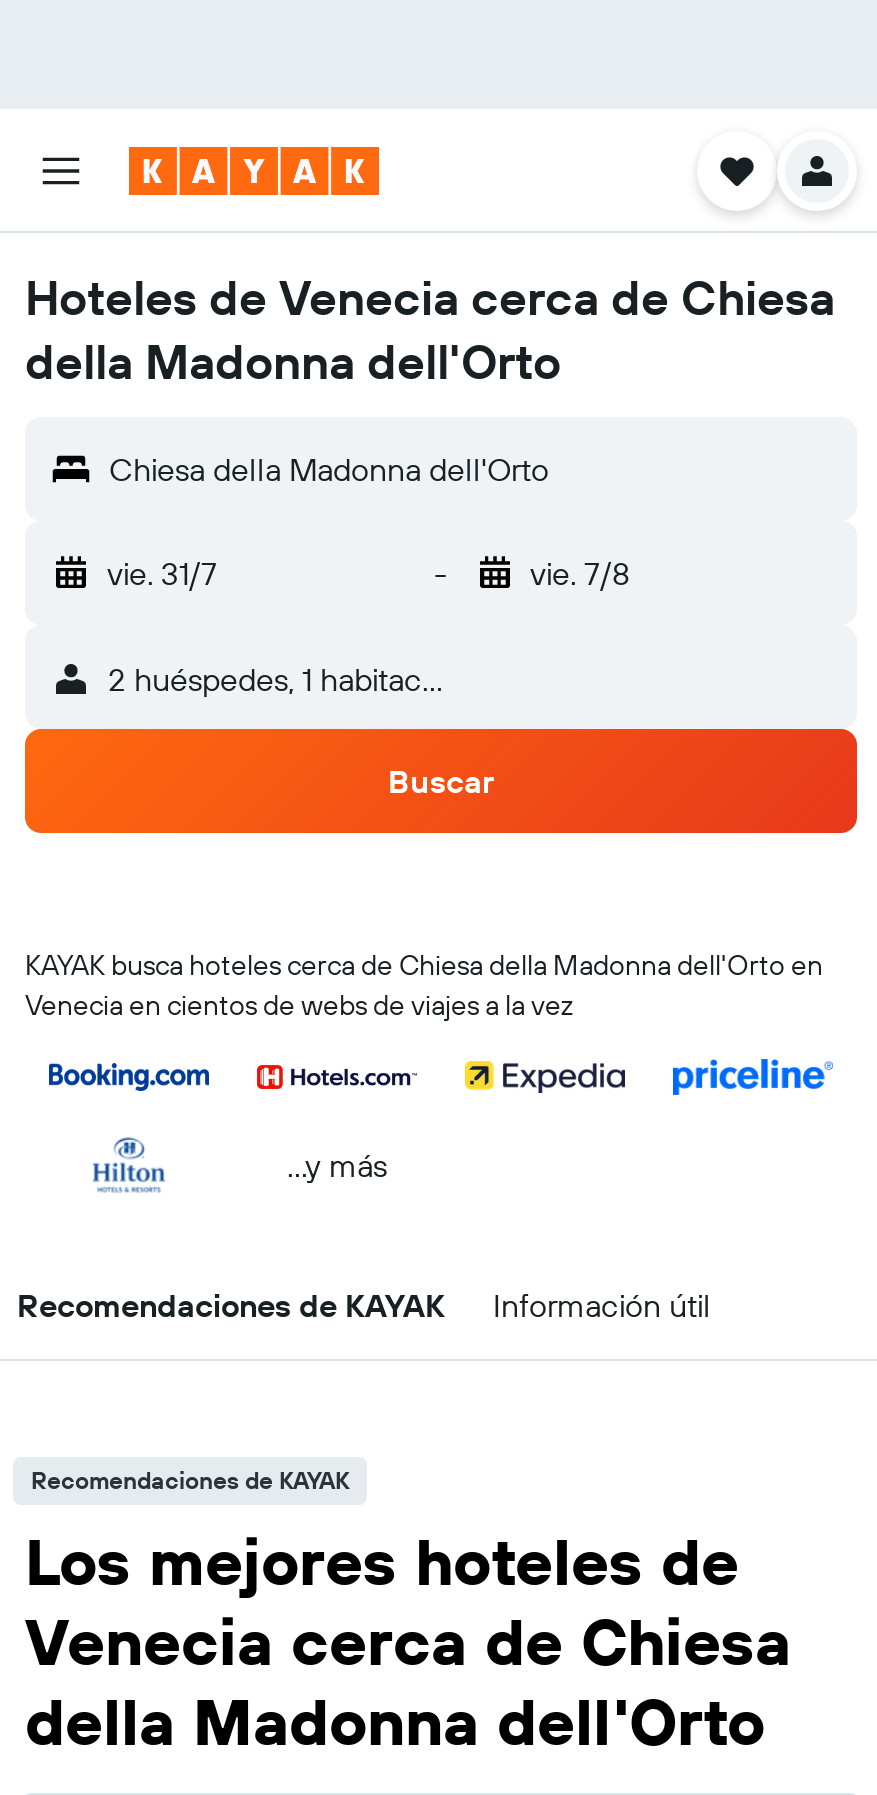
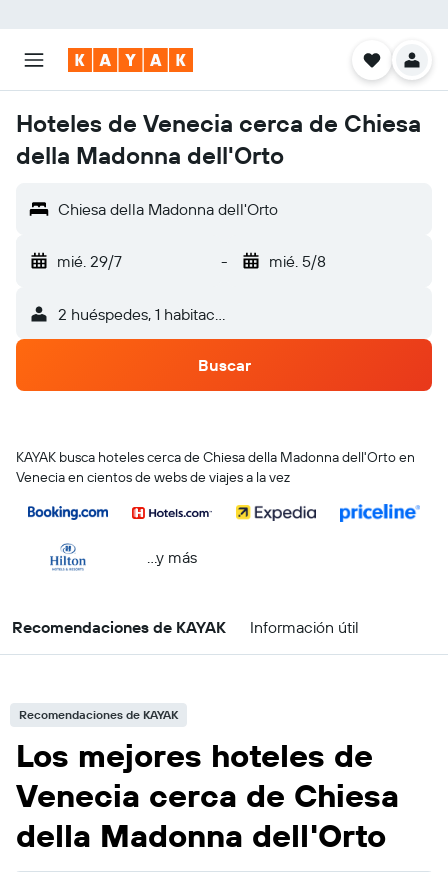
[107,553,217,593] vie. 31/7 -> [57,251,122,271] mié. 29/7
[530,553,630,593] vie. 7/8 -> [268,251,325,271] mié. 5/8

